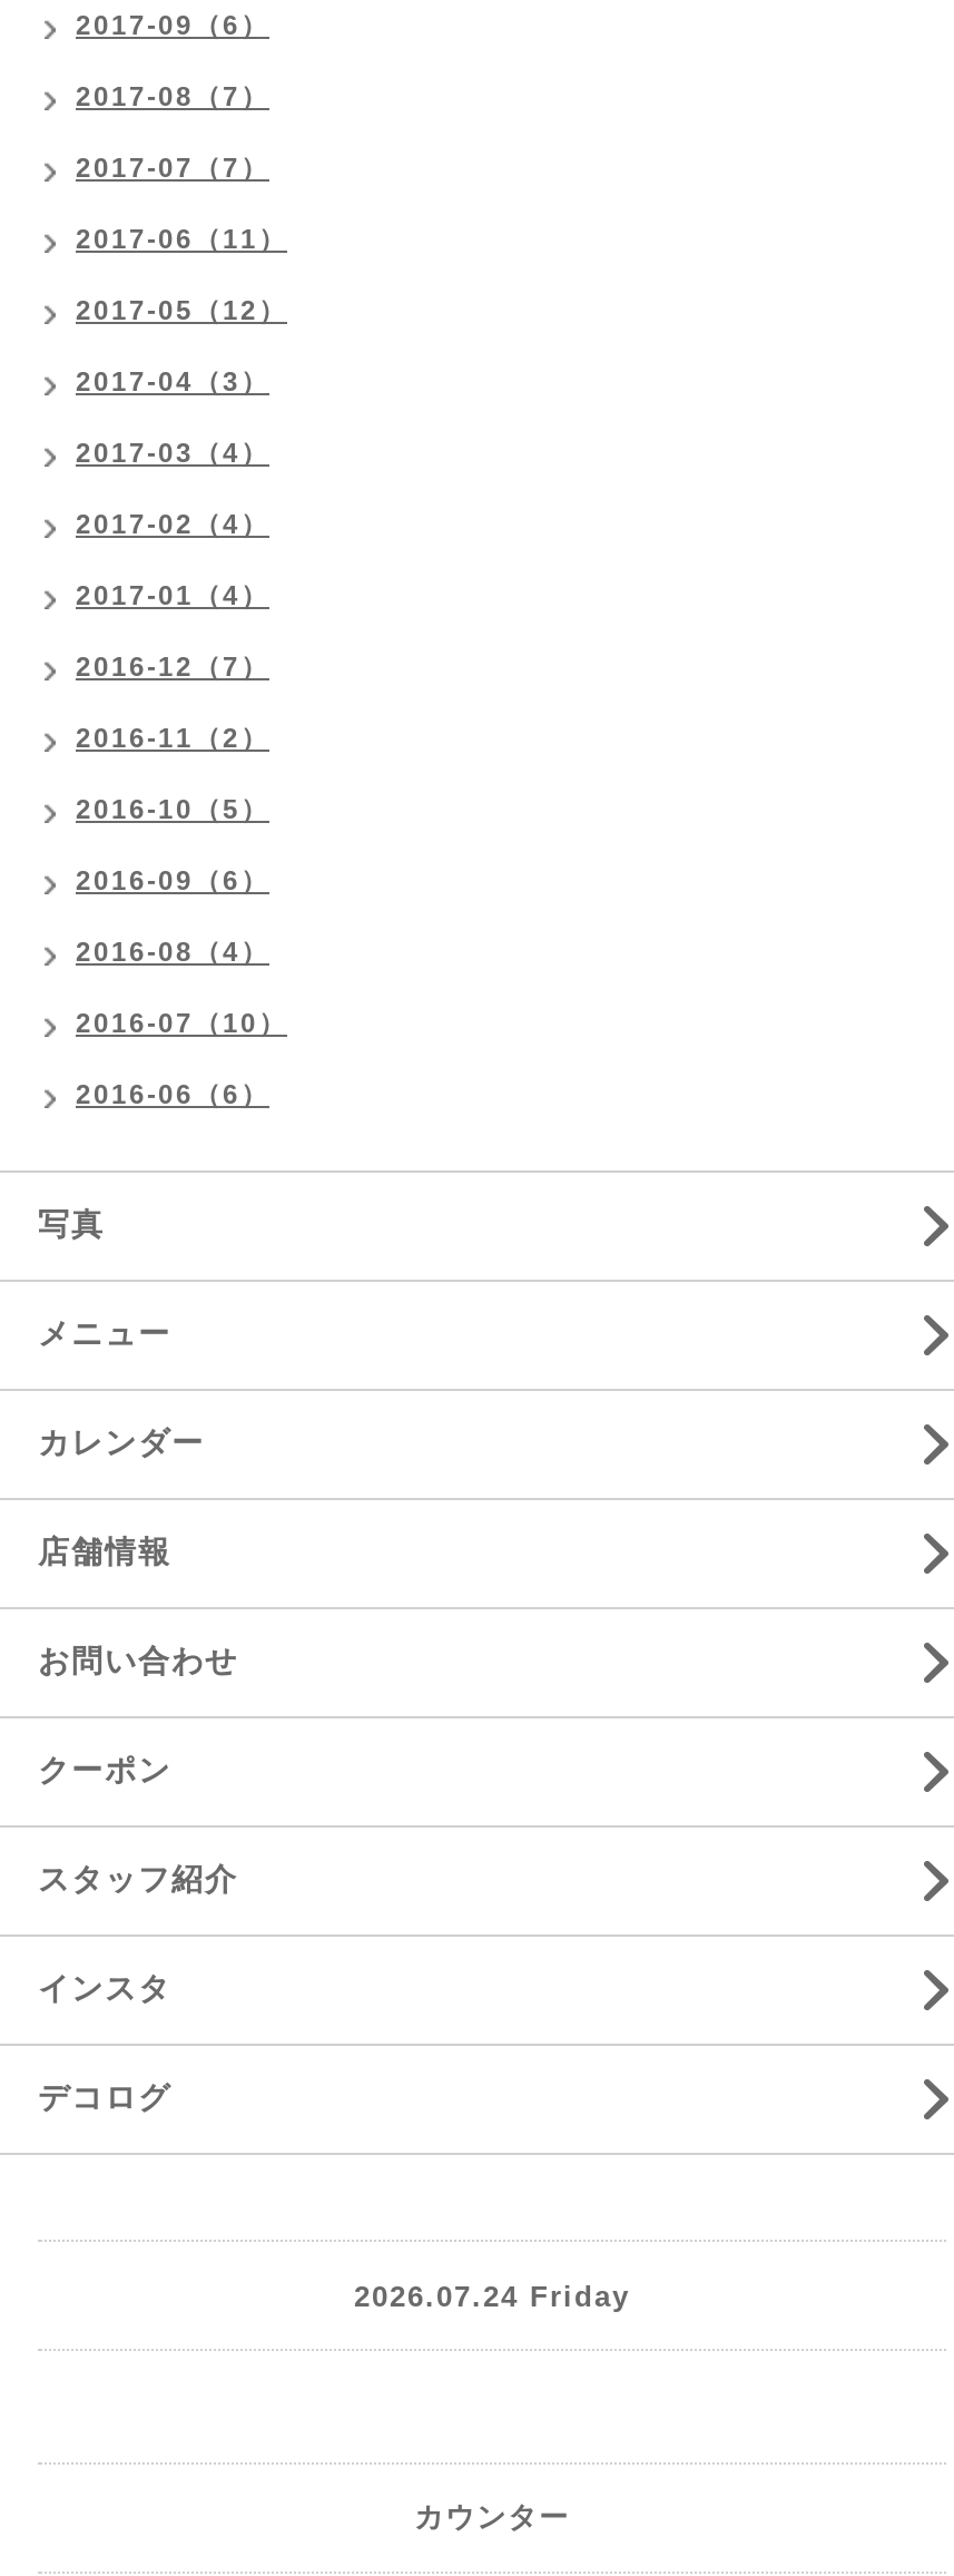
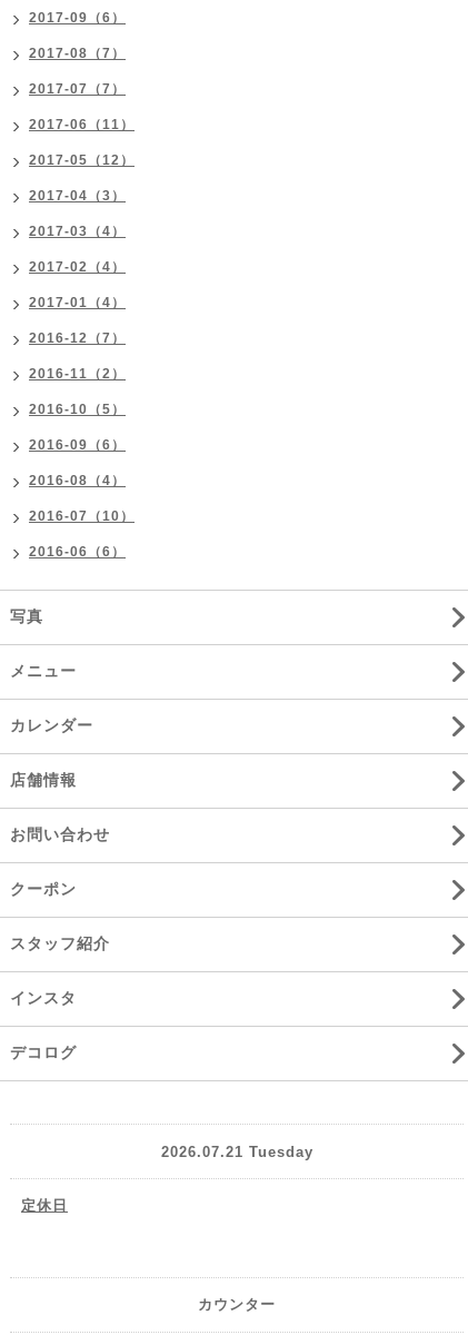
[354,2279,630,2312] 2026.07.24 Friday -> [21,1143,313,1214] 2026.07.21 Tuesday | 定休日

